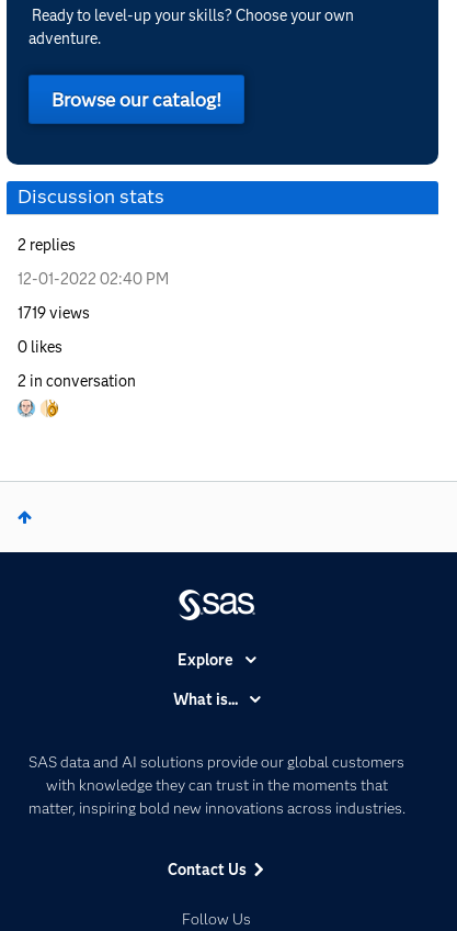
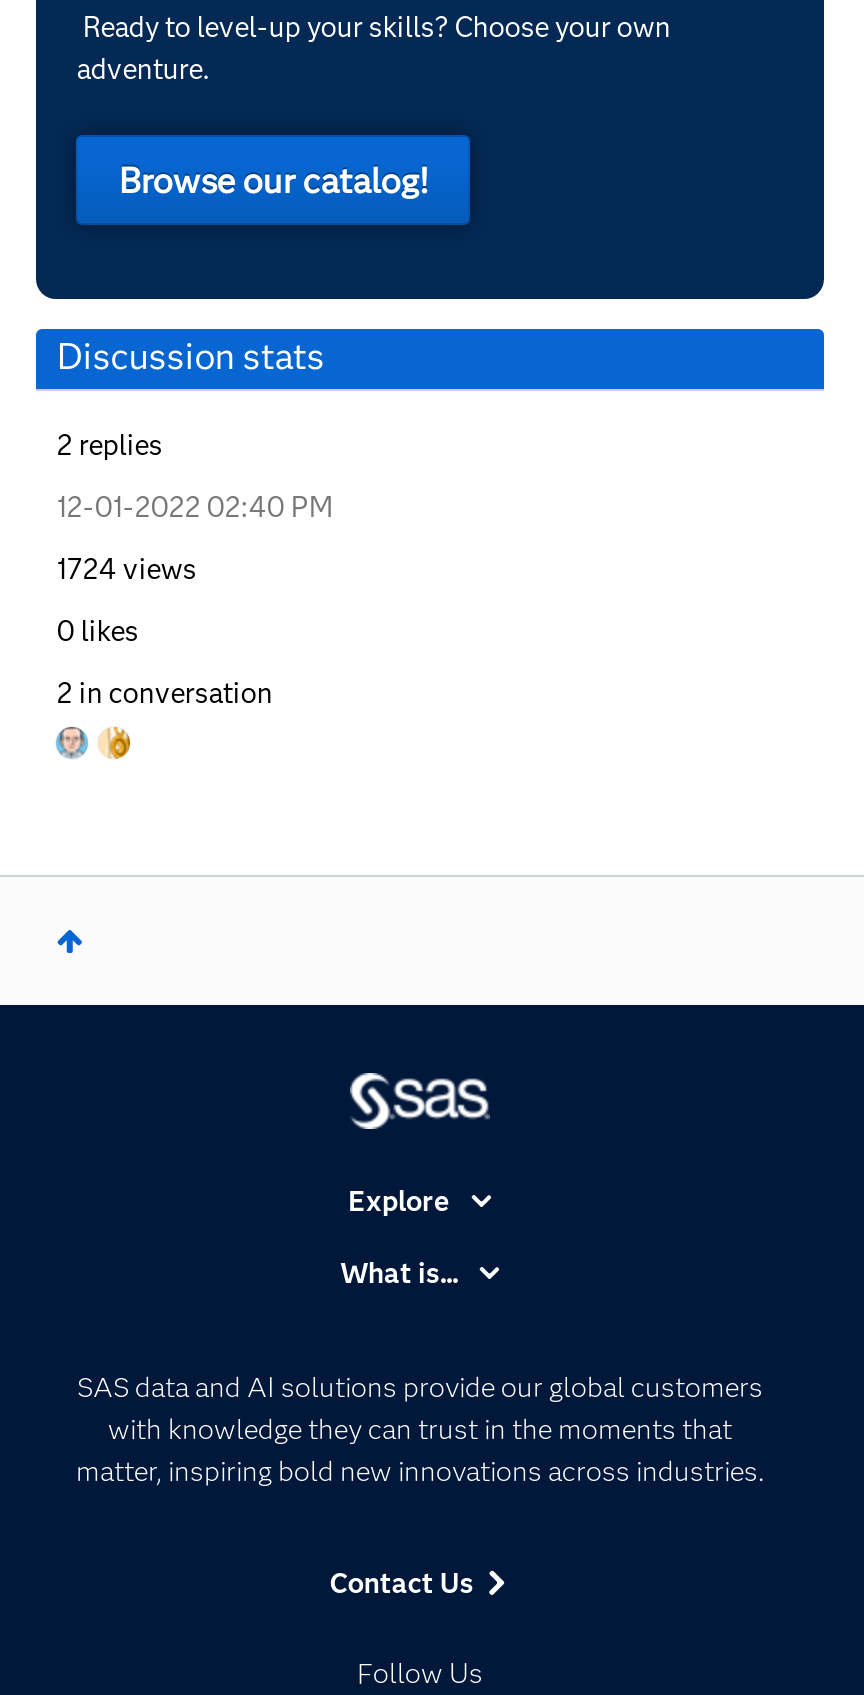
[18,303,90,322] 1719 views -> [57,550,197,586] 1724 views

